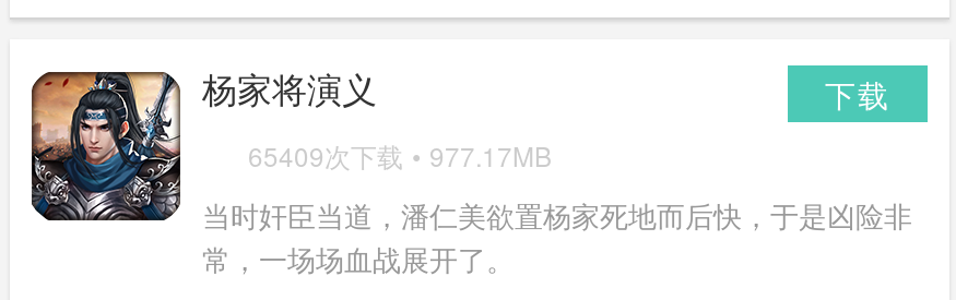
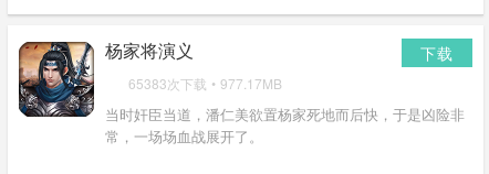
[248,137,552,174] 65409次下载 • 977.17MB -> [128,75,282,93] 65383次下载 • 977.17MB

